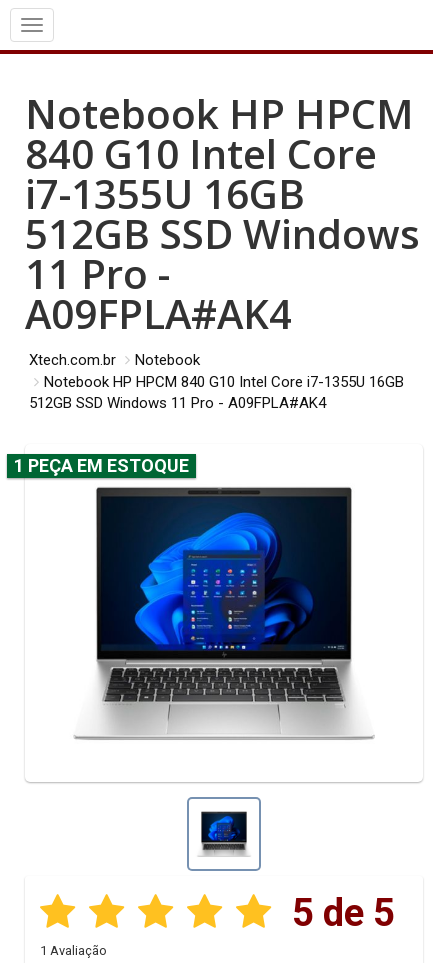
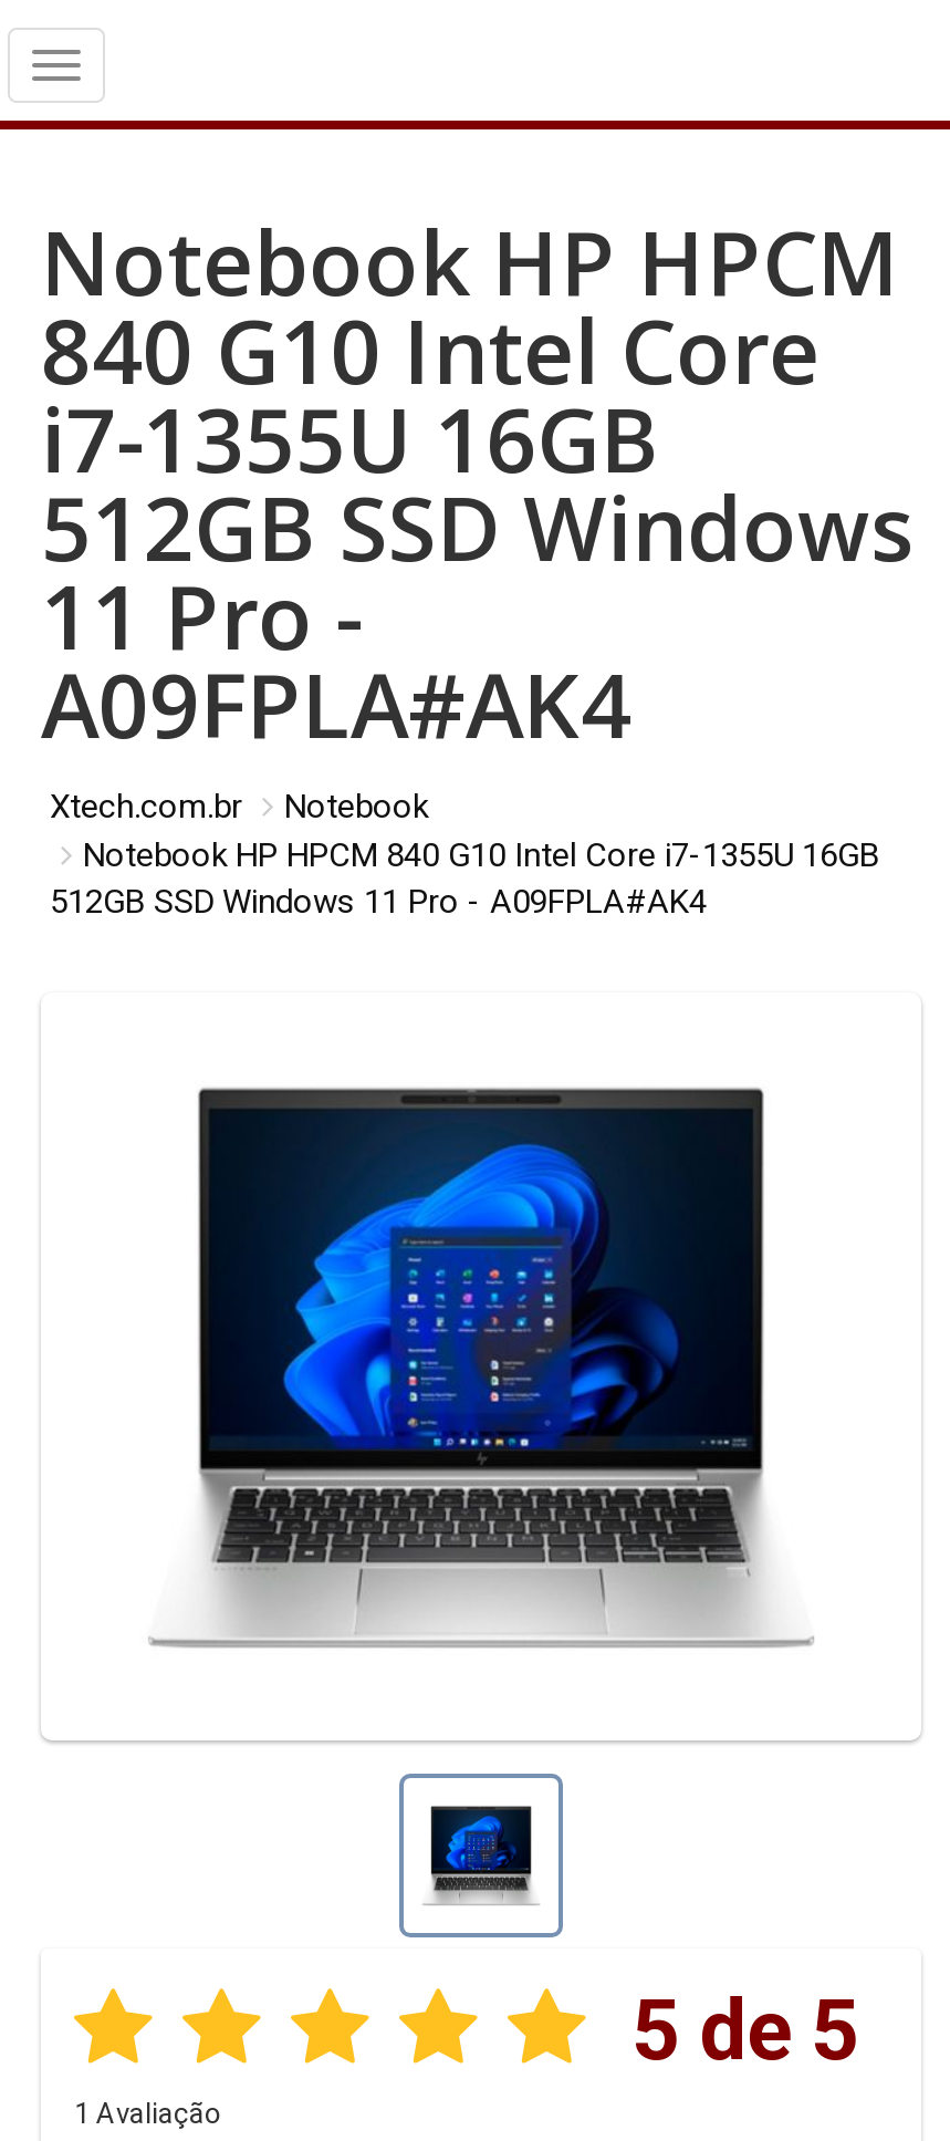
[14,455,189,476] 1 PEÇA EM ESTOQUE -> none

